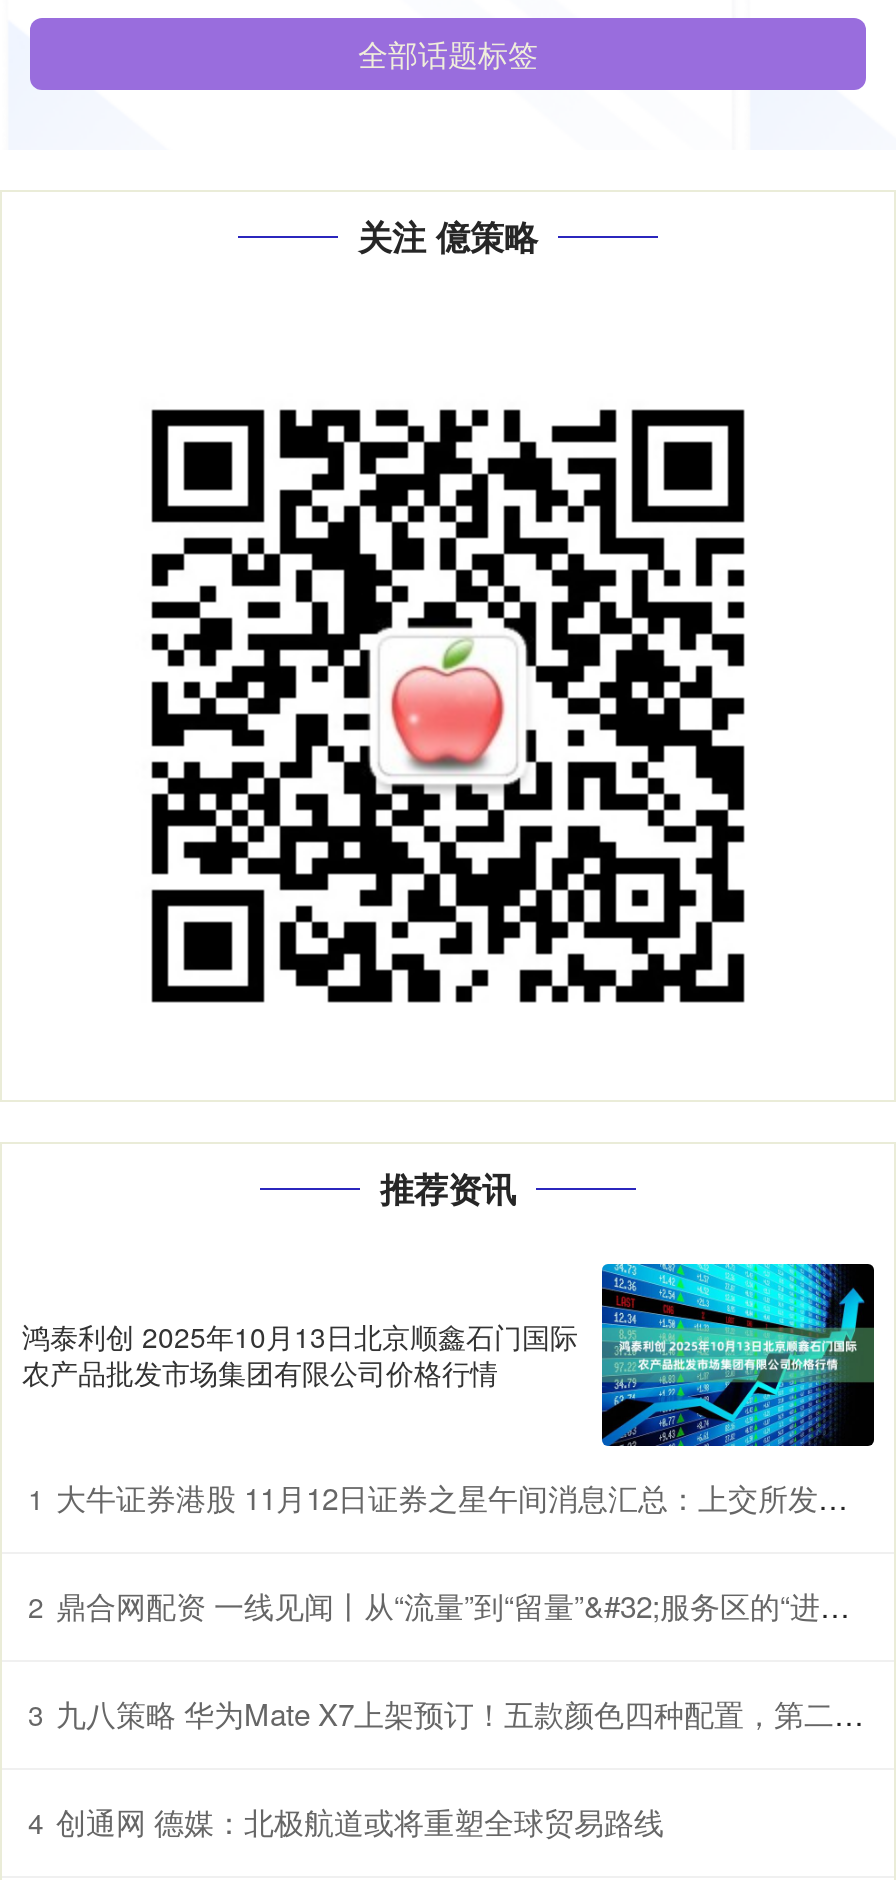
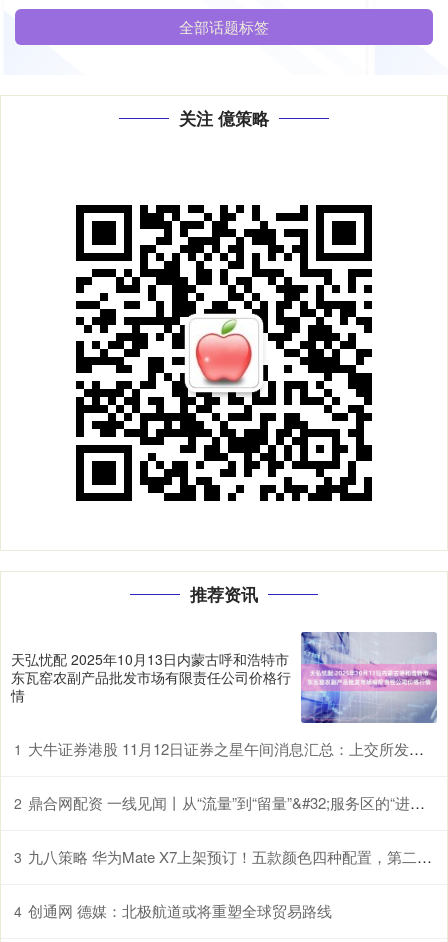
[22,1262,876,1448] [image] | 鸿泰利创 2025年10月13日北京顺鑫石门国际 | 农产品批发市场集团有限公司价格行情 -> [11,631,438,724] [image] | 天弘忧配 2025年10月13日内蒙古呼和浩特市 | 东瓦窑农副产品批发市场有限责任公司价格行 | 情

